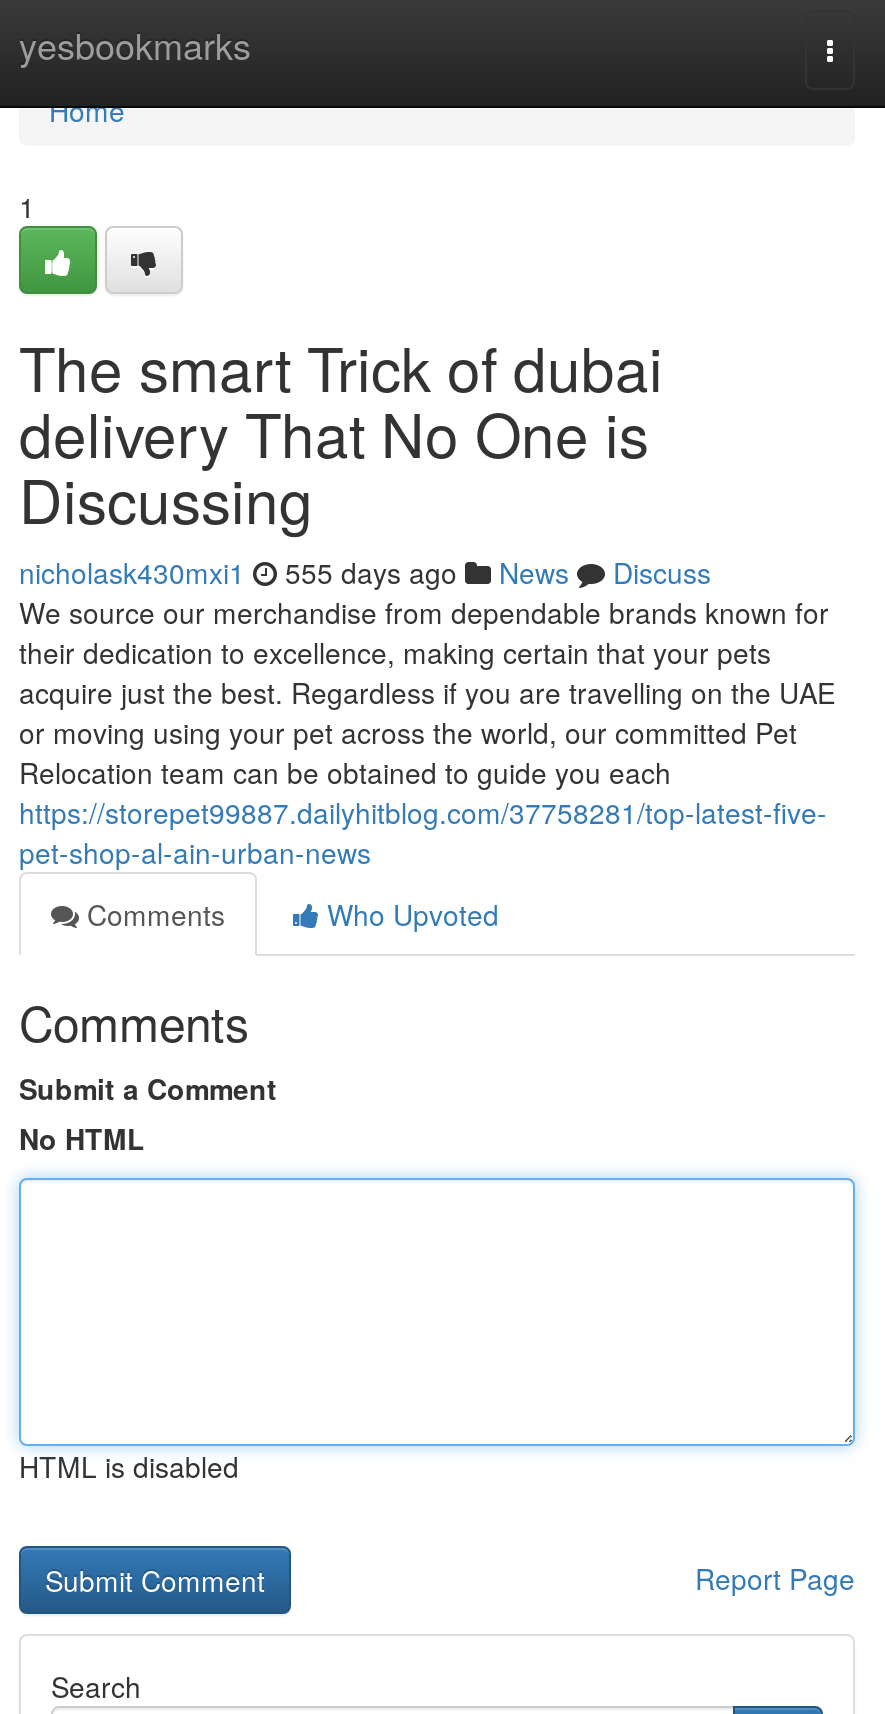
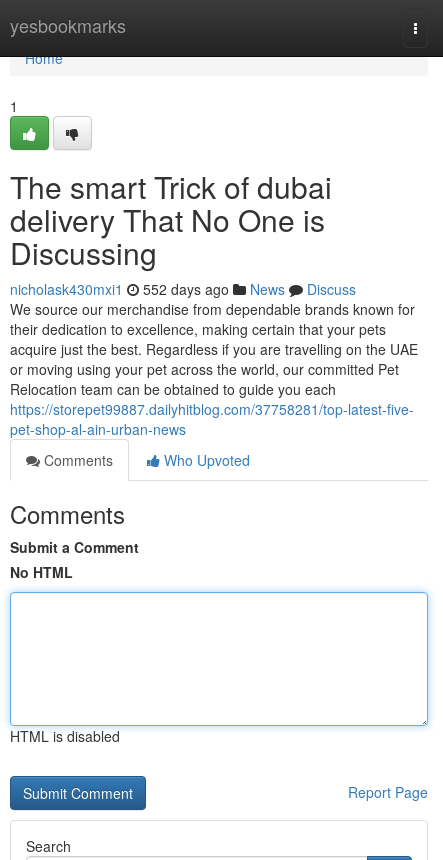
[19,552,711,592] nicholask430mxi1 555 days ago News Discuss -> [10,279,356,299] nicholask430mxi1 552 days ago News Discuss

